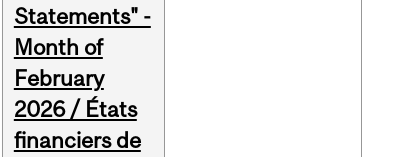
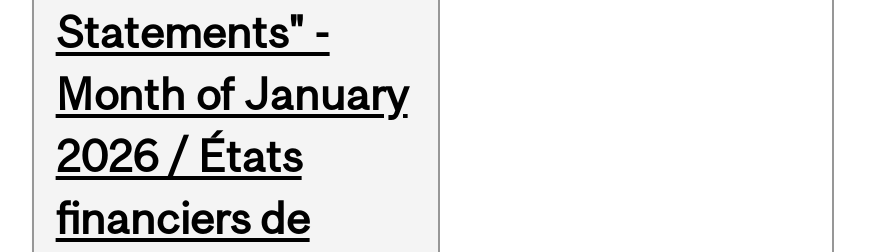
[14,34,104,91] Month of | February -> [56,69,408,121] Month of January

